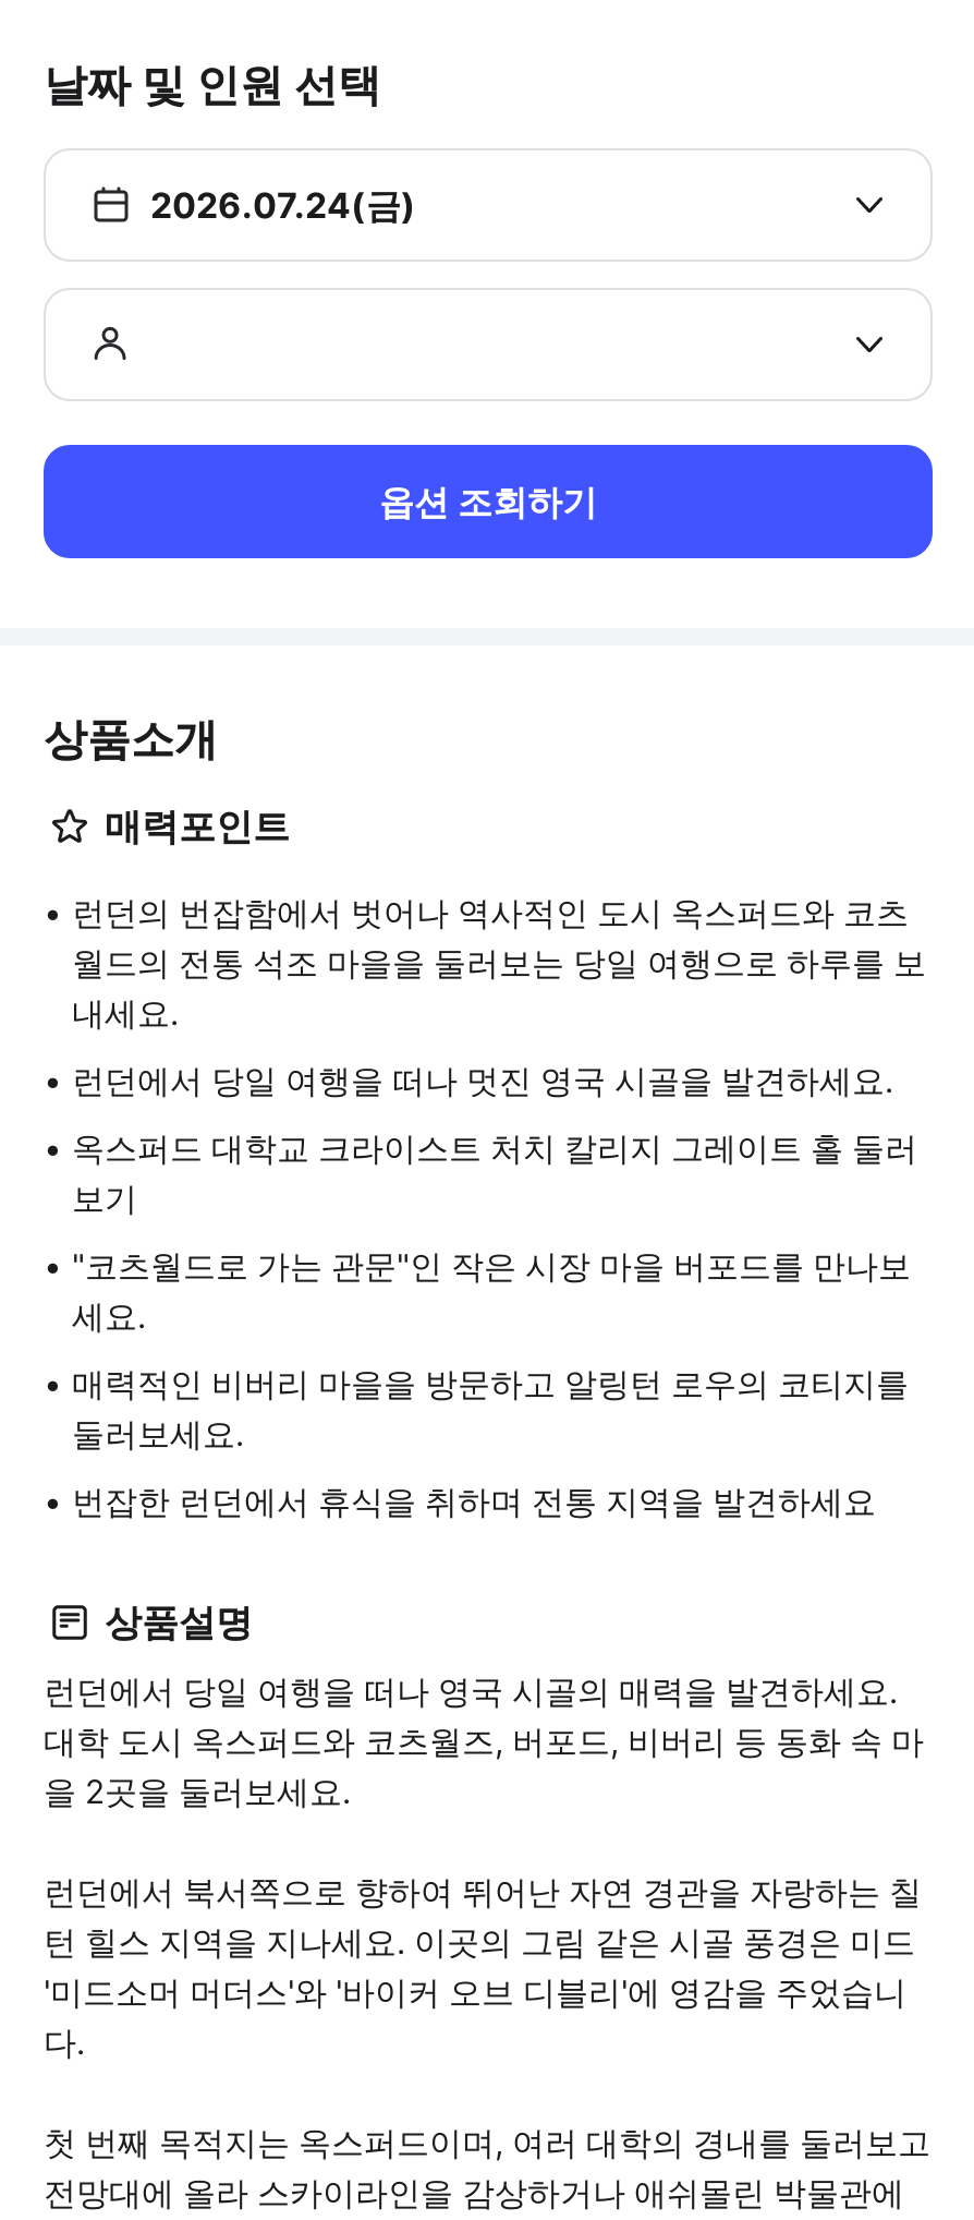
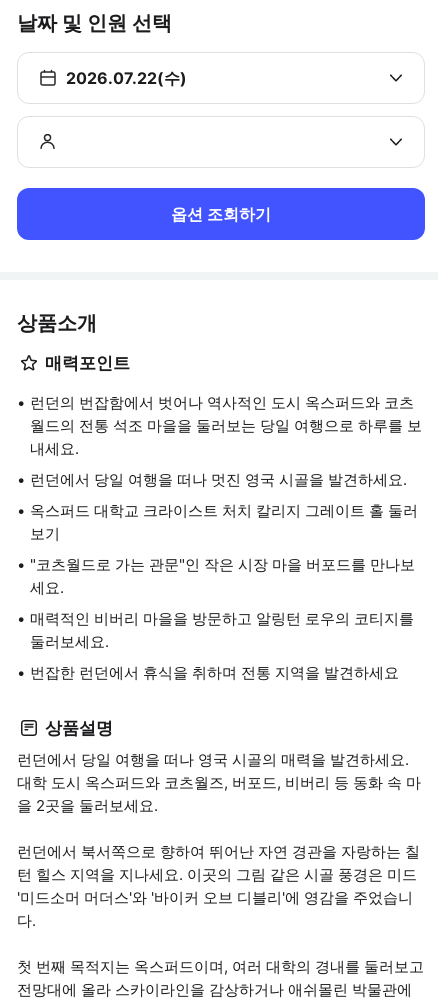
[150,183,416,227] 2026.07.24(금) -> [66,68,187,88] 2026.07.22(수)

